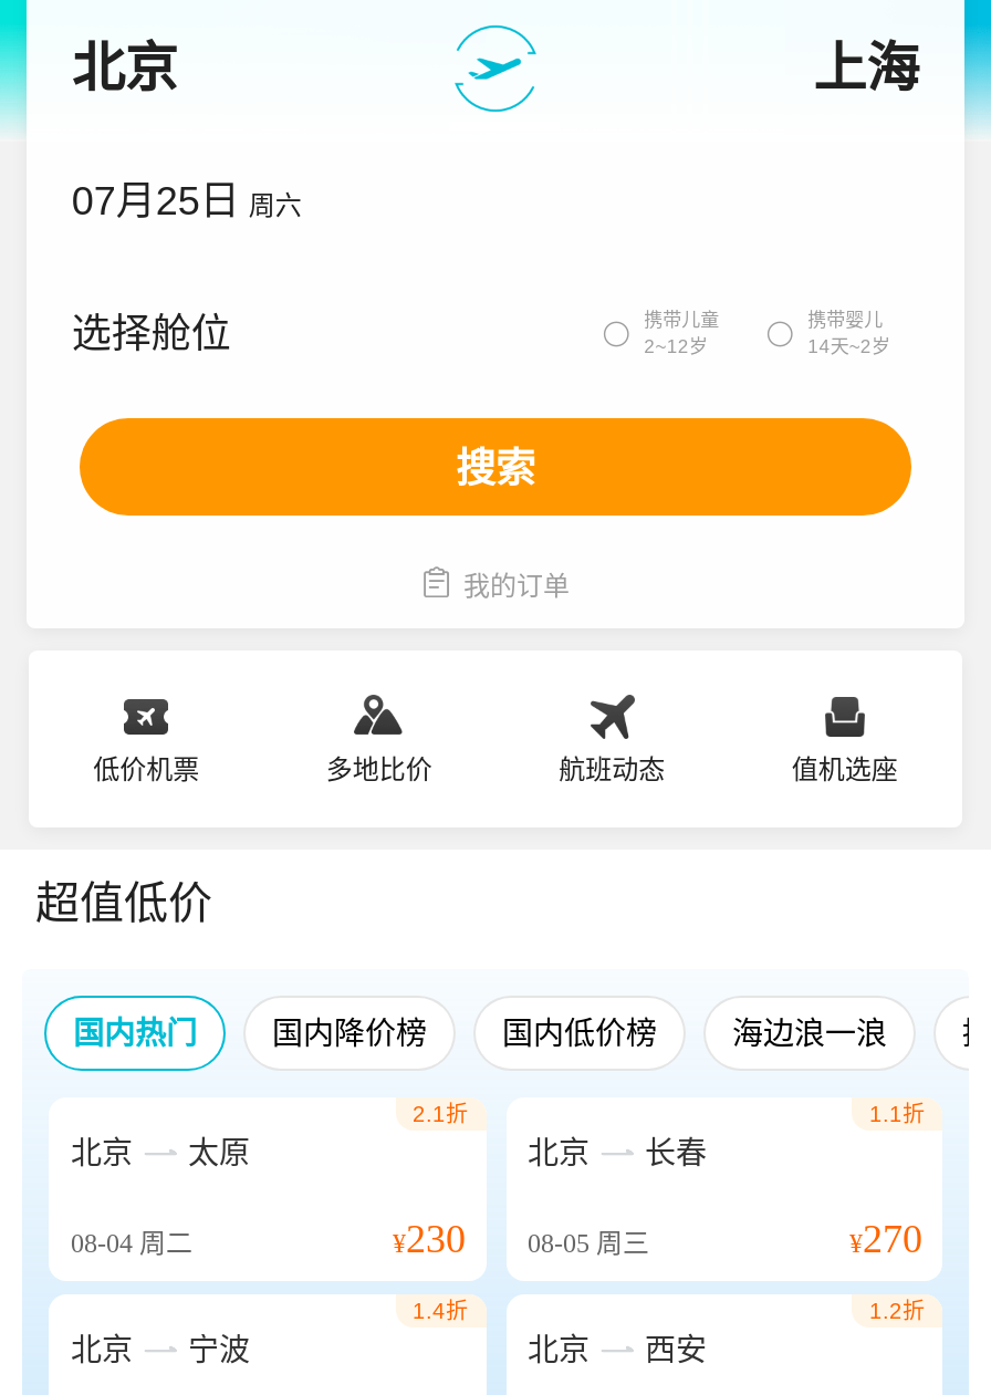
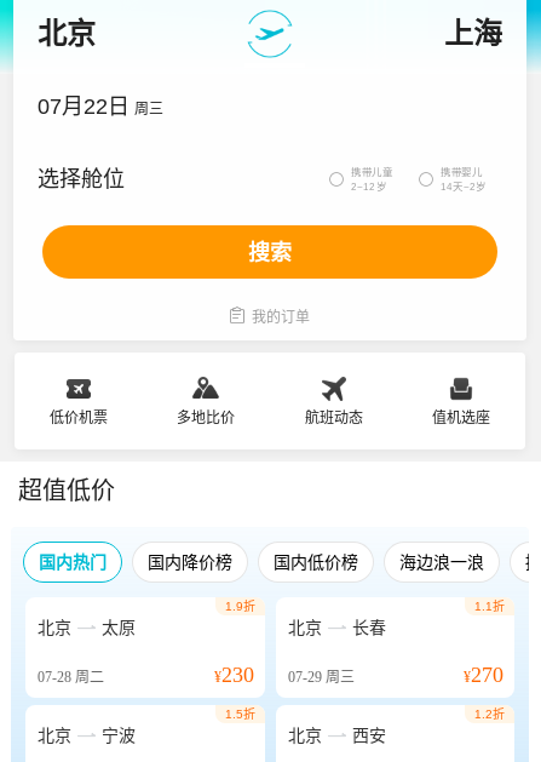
[71,179,302,223] 07月25日 周六 -> [38,94,164,119] 07月22日 周三
[413,1102,468,1126] 2.1折 -> [225,600,255,613] 1.9折
[71,1228,192,1259] 08-04周二 -> [38,669,104,686] 07-28周二
[393,1217,649,1261] ¥230 08-05周三 -> [214,663,354,687] ¥230 07-29周三
[413,1299,468,1323] 1.4折 -> [225,707,255,721] 1.5折

